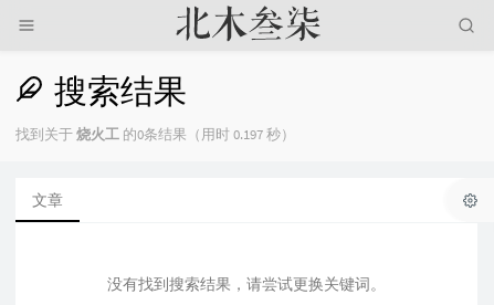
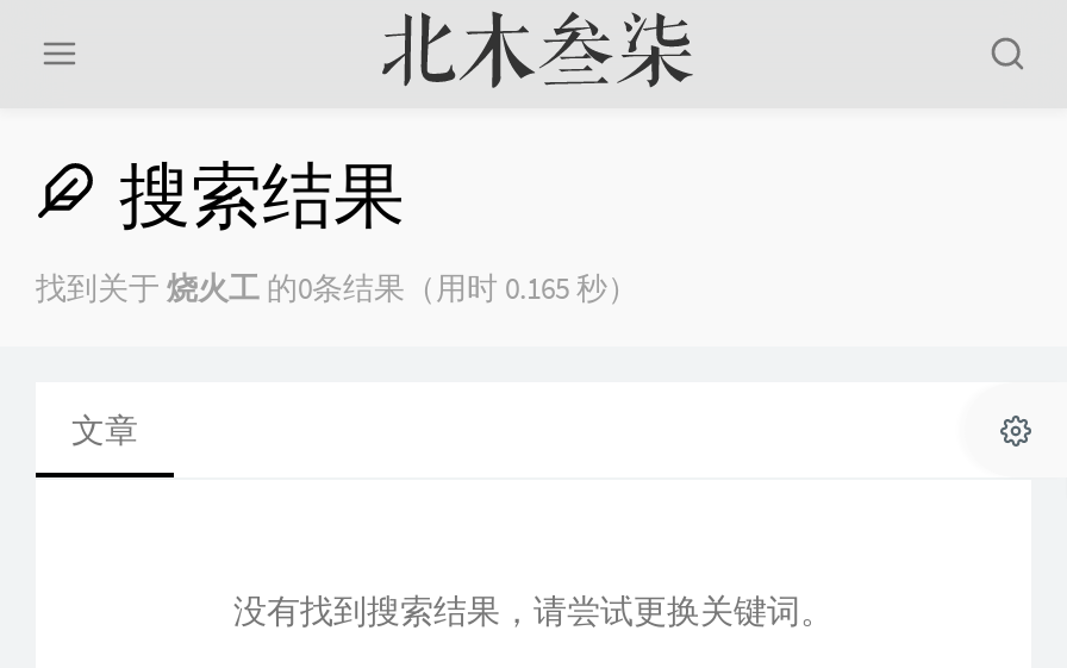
[15,125,295,144] 找到关于烧火工的0条结果（用时 0.197 秒） -> [36,268,638,308] 找到关于烧火工的0条结果（用时 0.165 秒）

